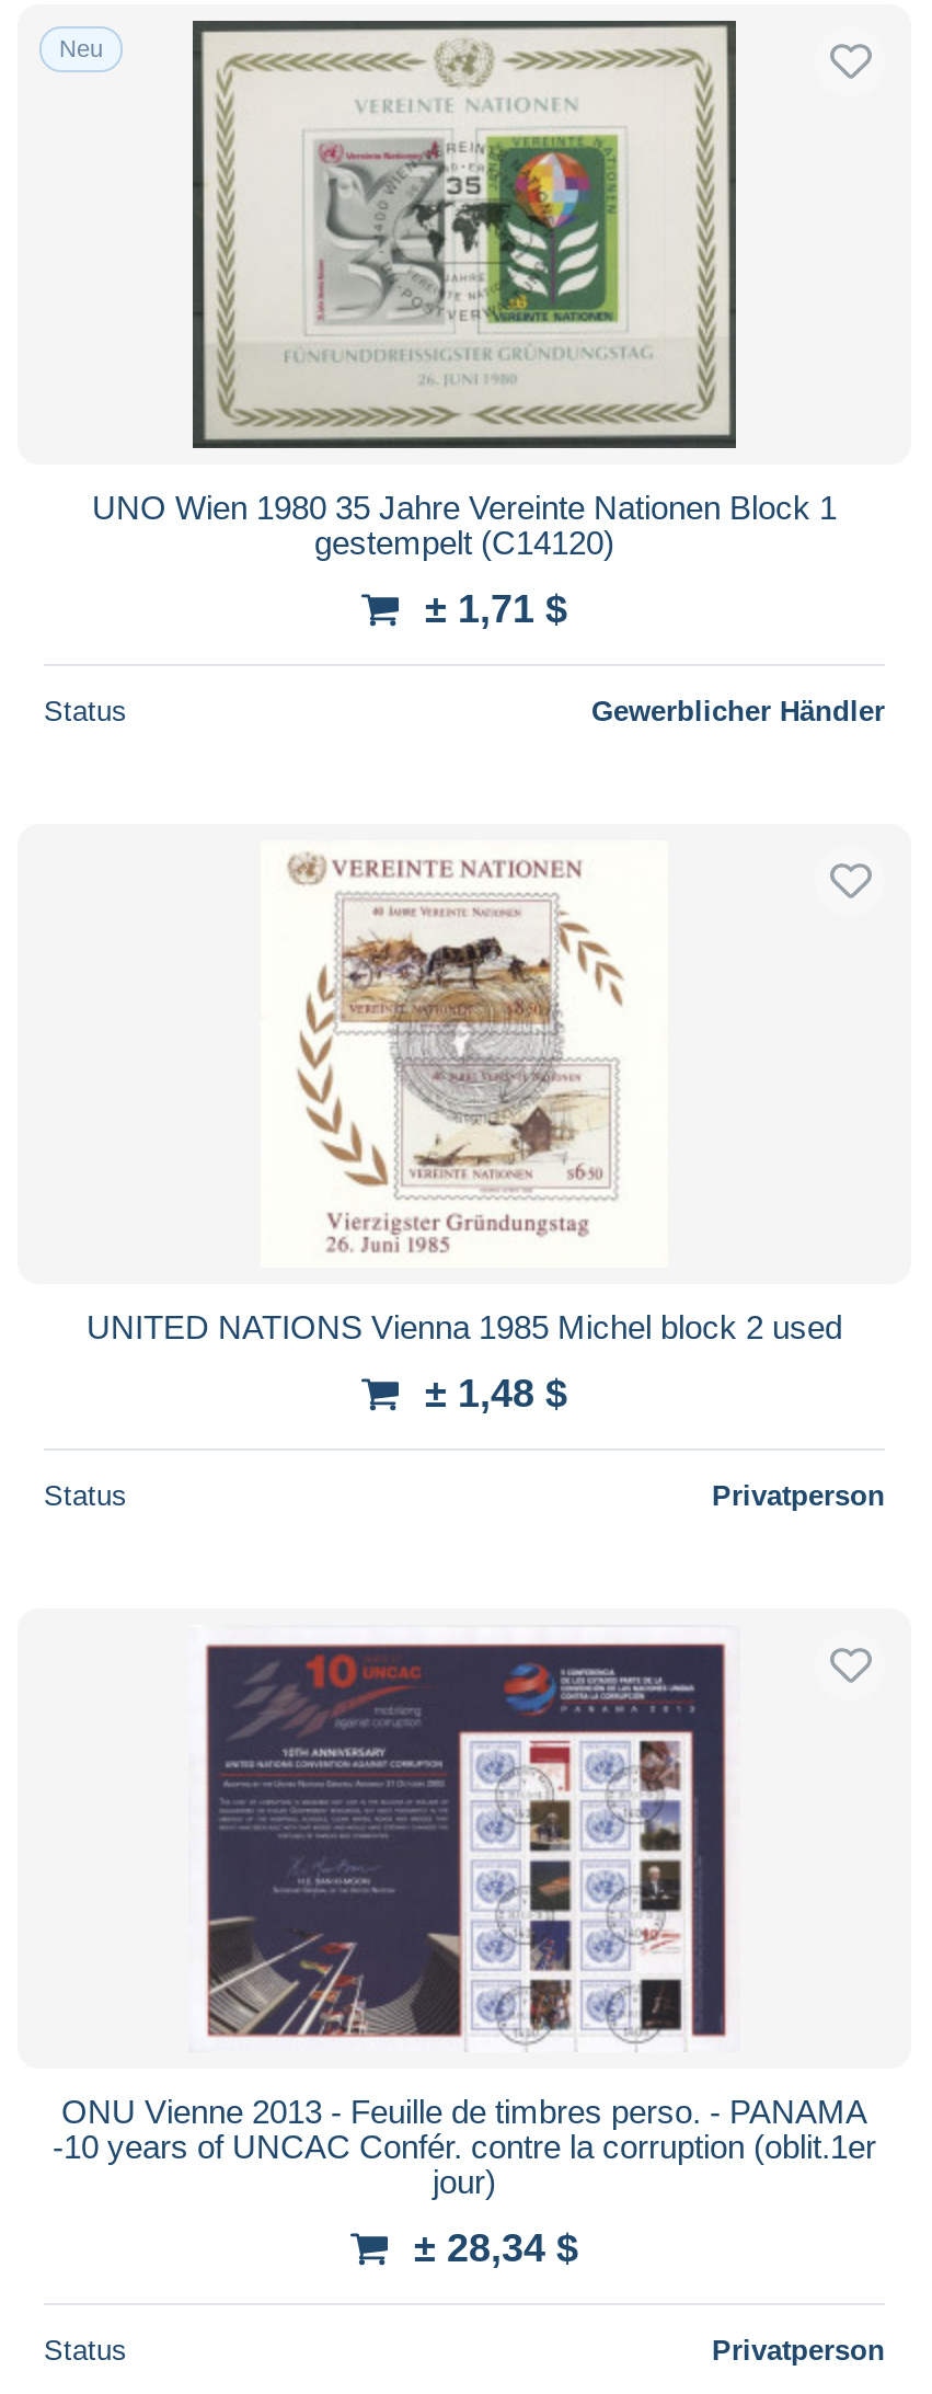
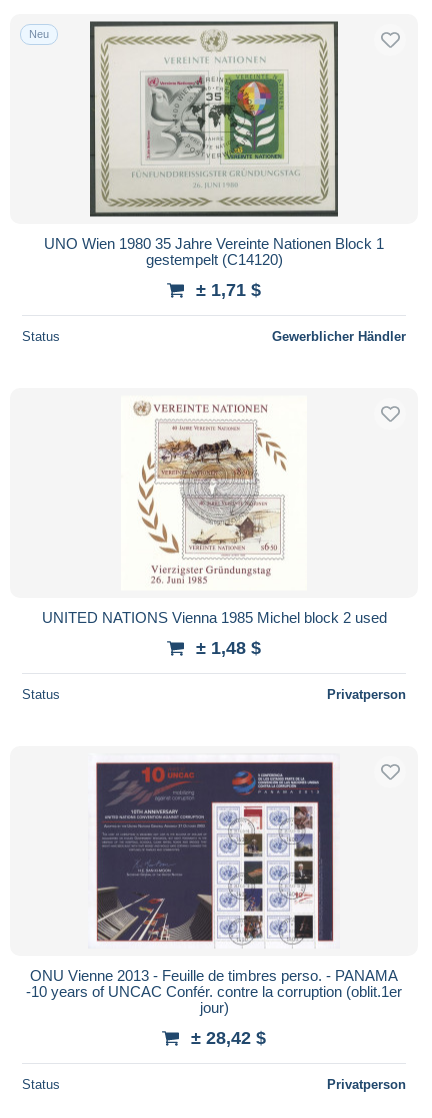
[414,2226,578,2270] ± 28,34 $ -> [191,1028,266,1048] ± 28,42 $

